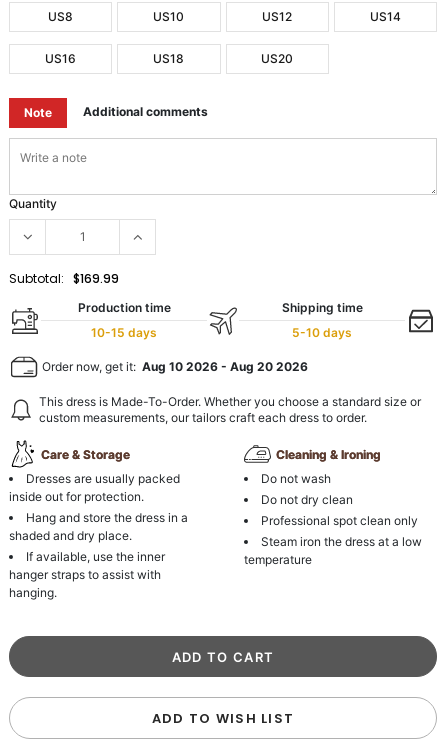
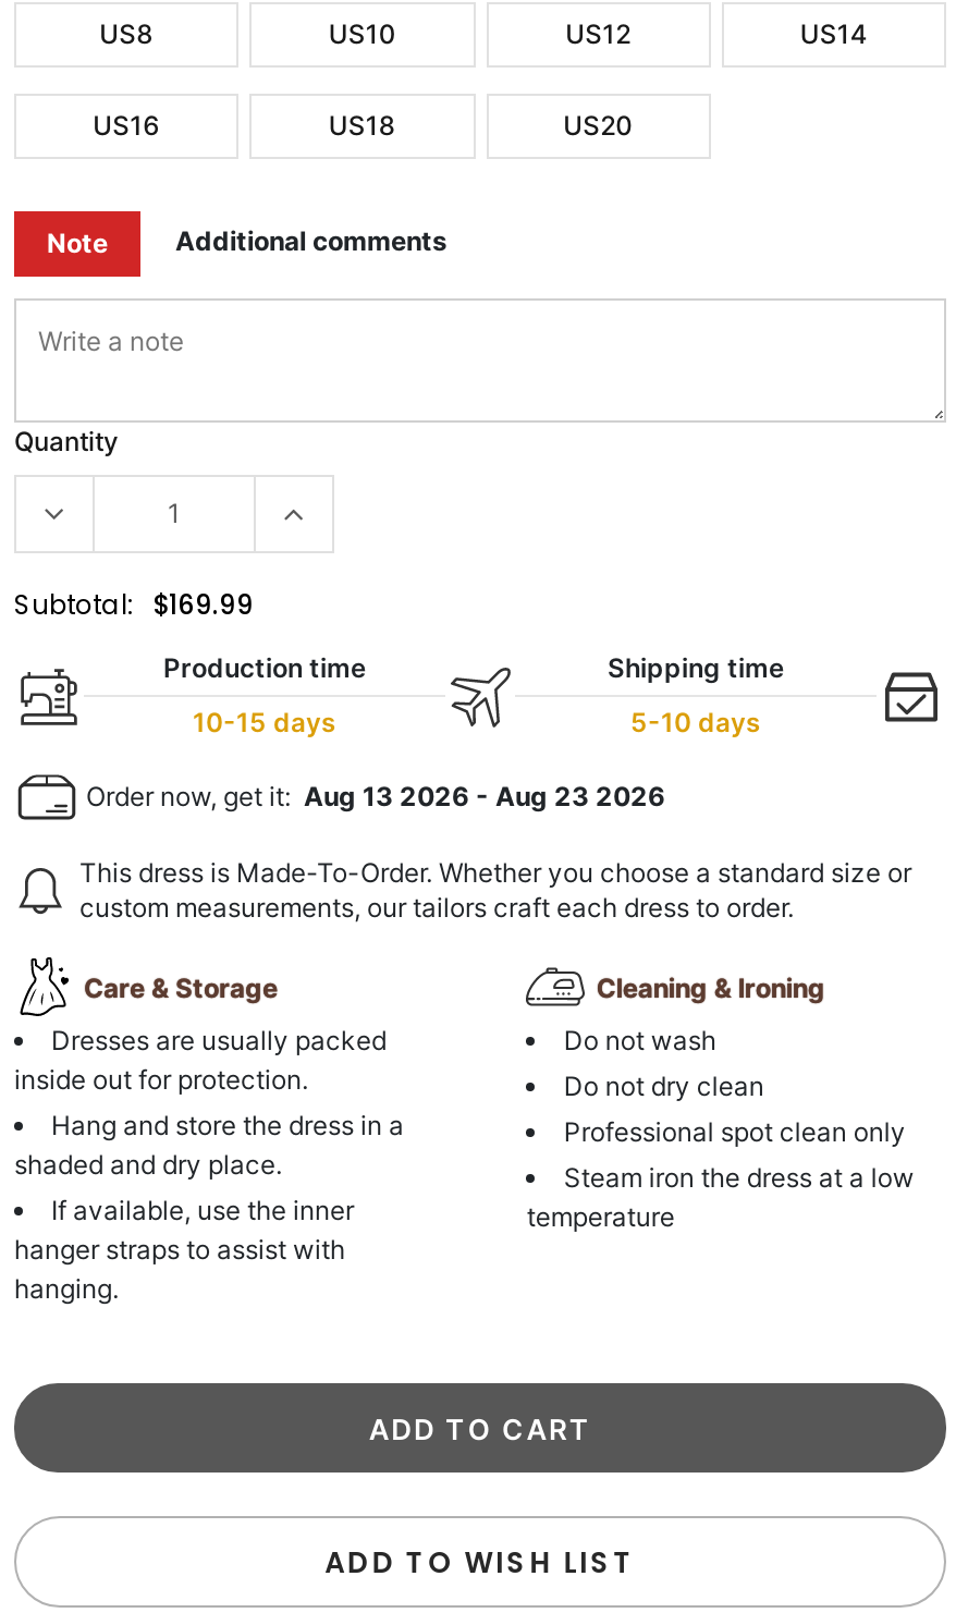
[39,359,308,374] Order now, get it: Aug 10 2026 - Aug 20 2026 -> [79,780,665,812] Order now, get it: Aug 13 2026 - Aug 23 2026

